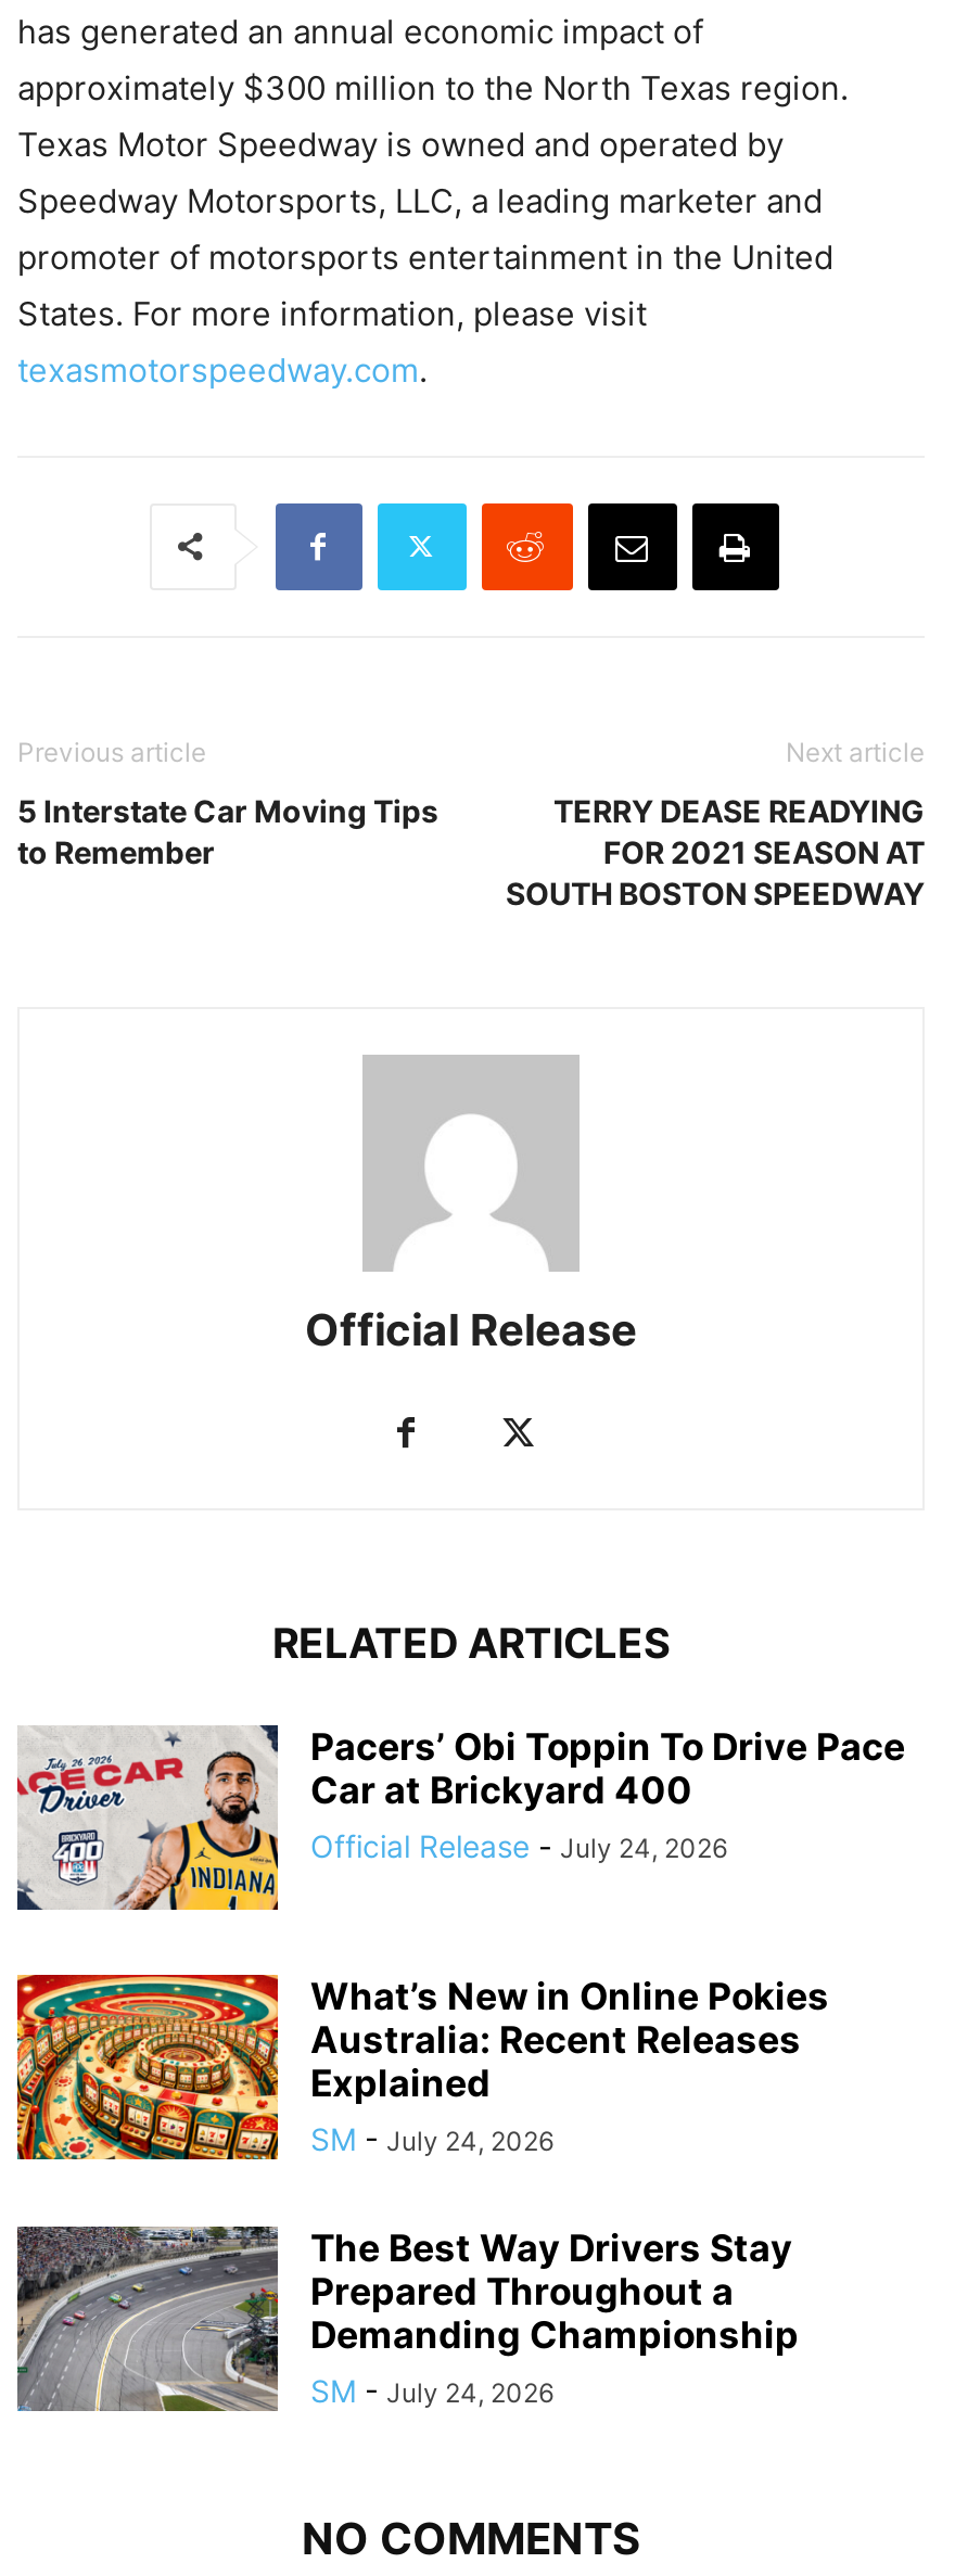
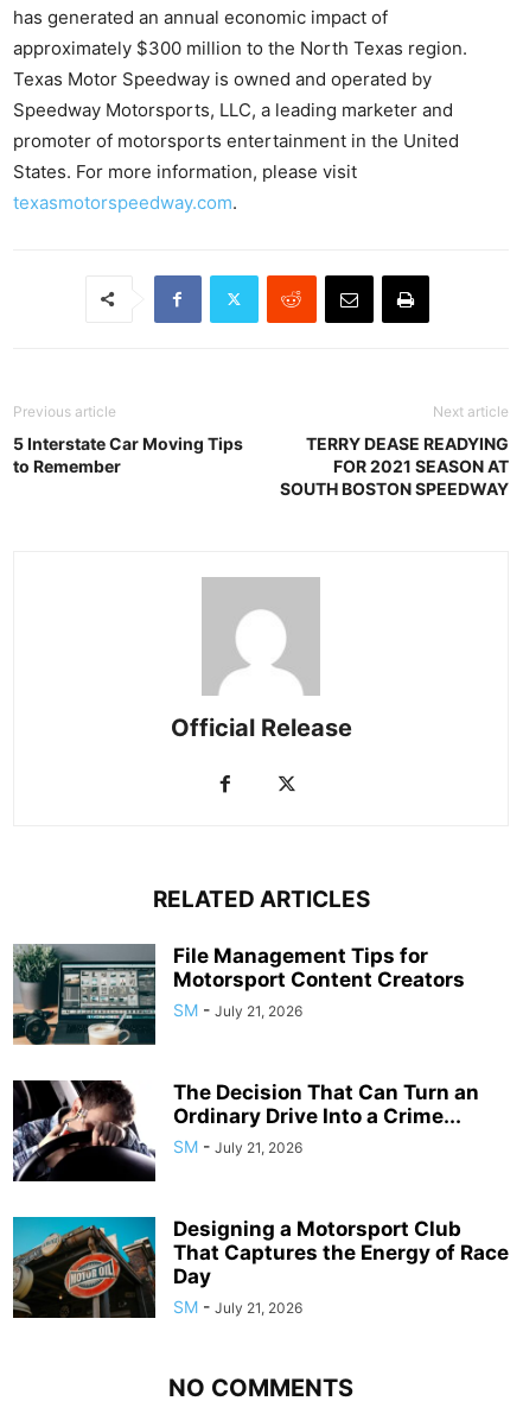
[15,1725,905,1912] [image] | Pacers’ Obi Toppin To Drive Pace | Car at Brickyard 400 | Official Release - July 24, 2026 -> [12,944,465,1046] [image] | File Management Tips for | Motorsport Content Creators | SM - July 21, 2026
[15,1973,829,2161] [image] | What’s New in Online Pokies | Australia: Recent Releases | Explained | SM - July 24, 2026 -> [12,1079,479,1183] [image] | The Decision That Can Turn an | Ordinary Drive Into a Crime... | SM - July 21, 2026
[15,2224,799,2413] [image] | The Best Way Drivers Stay | Prepared Throughout a | Demanding Championship | SM - July 24, 2026 -> [12,1216,509,1318] [image] | Designing a Motorsport Club | That Captures the Energy of Race | Day | SM - July 21, 2026

